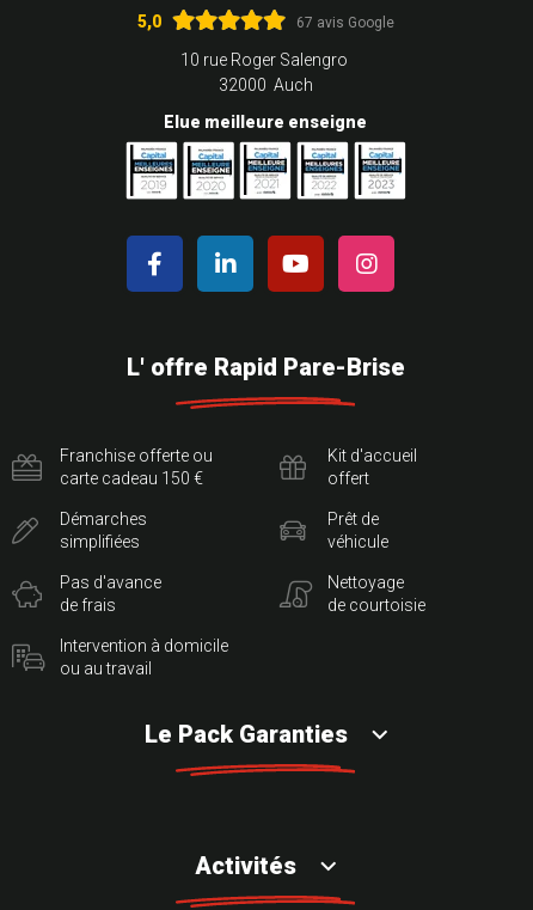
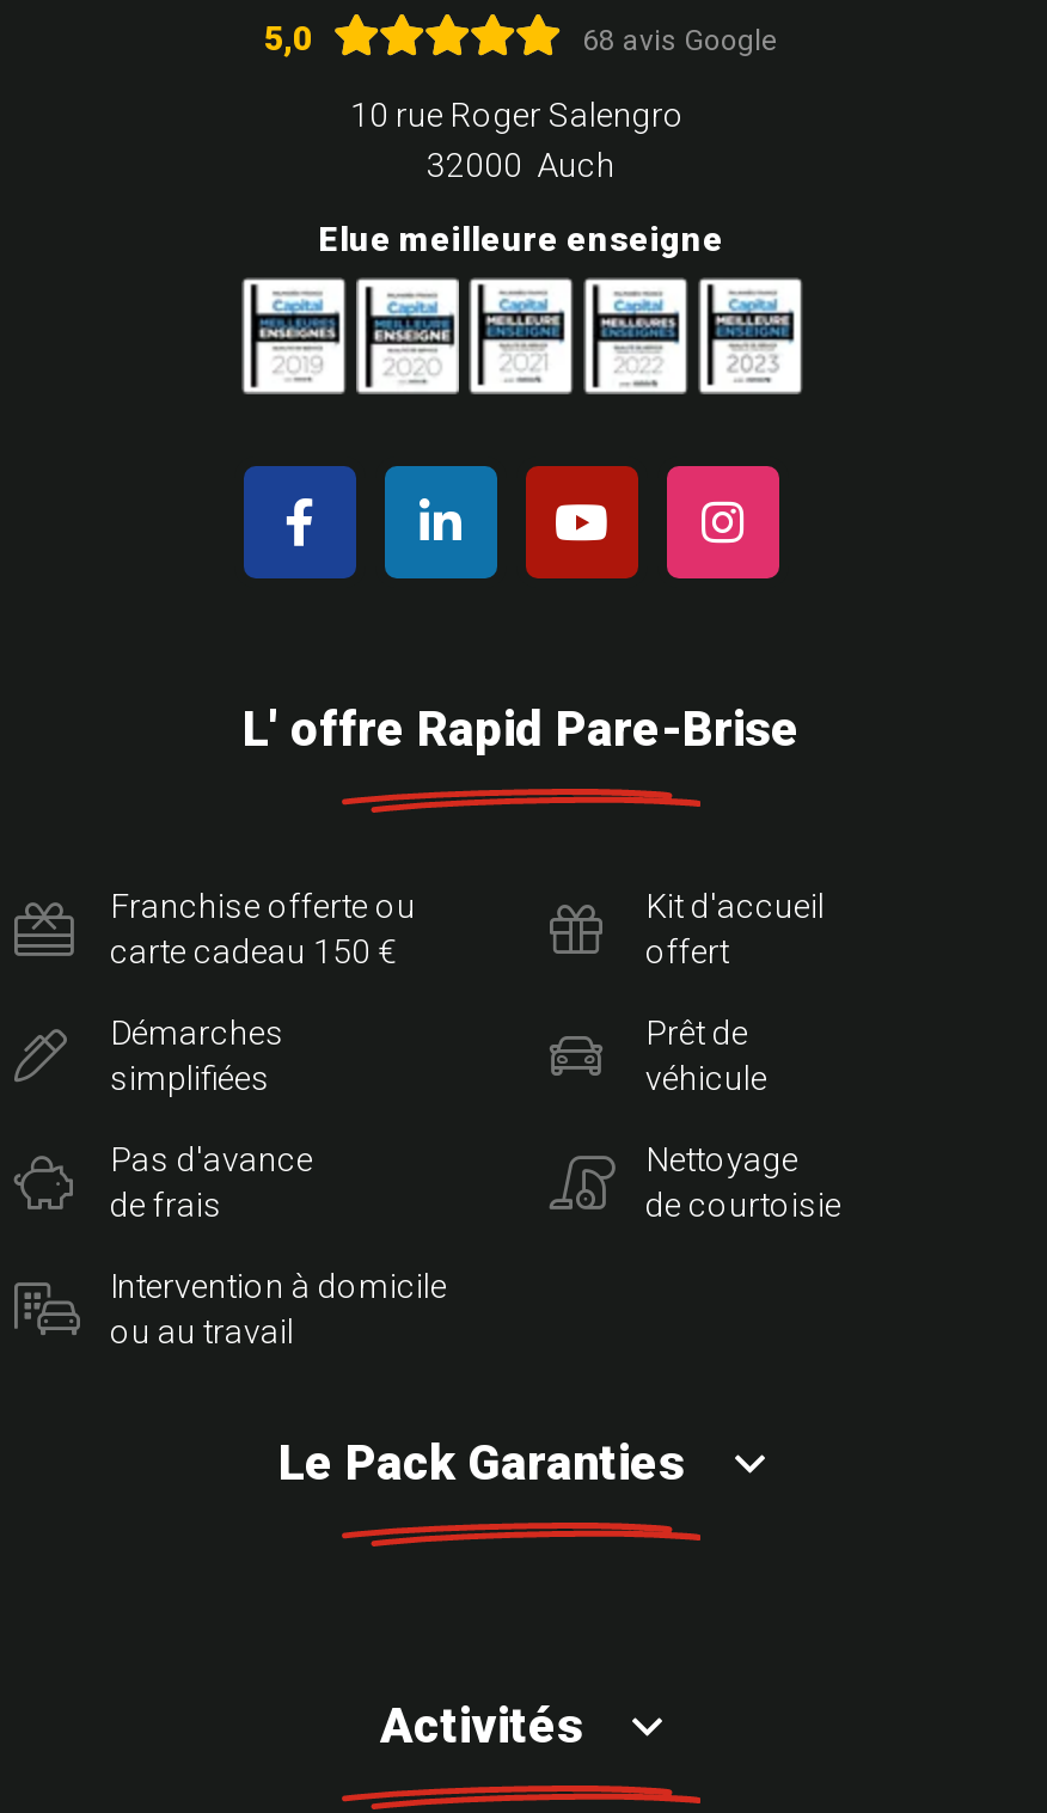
[296,14,394,31] 67 avis Google -> [582,23,778,57] 68 avis Google

